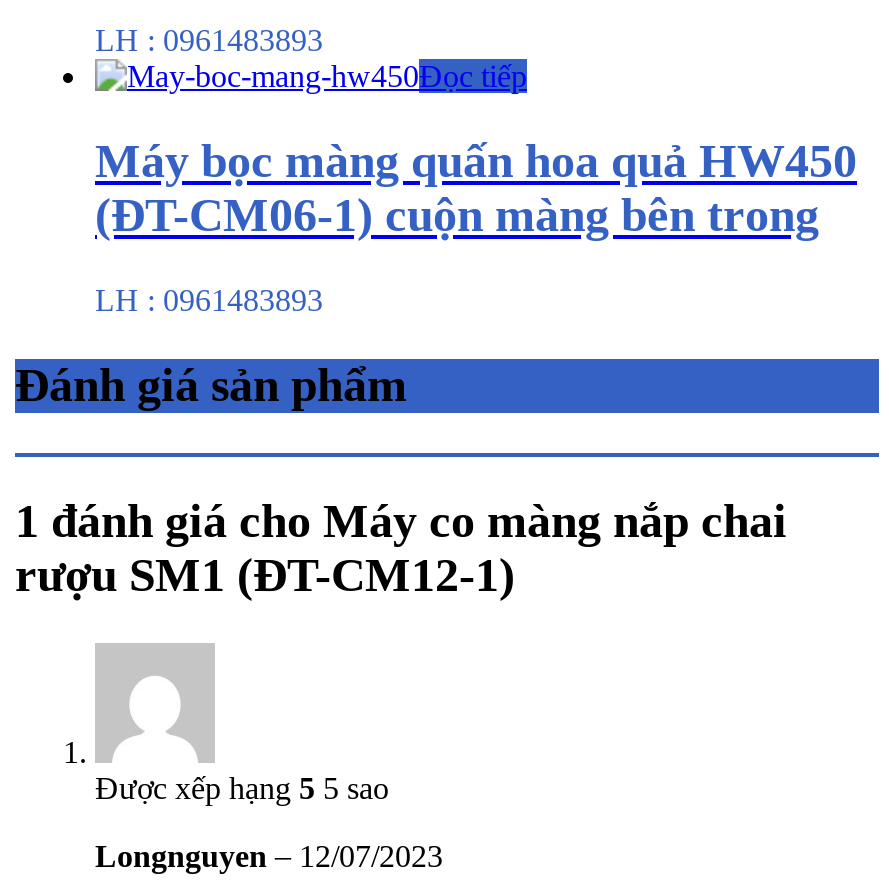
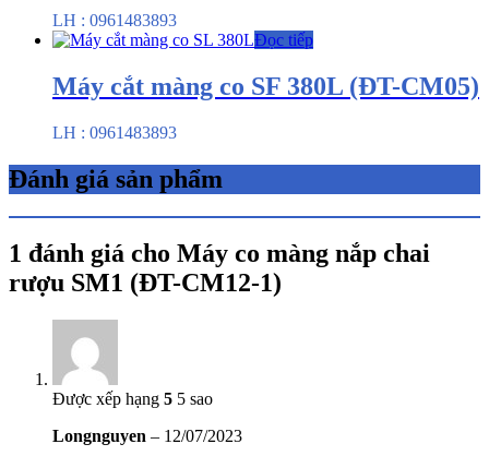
[95,135,857,241] Máy bọc màng quấn hoa quả HW450 | (ĐT-CM06-1) cuộn màng bên trong -> [52,72,479,100] Máy cắt màng co SF 380L (ĐT-CM05)

